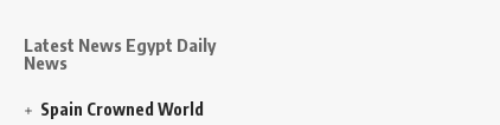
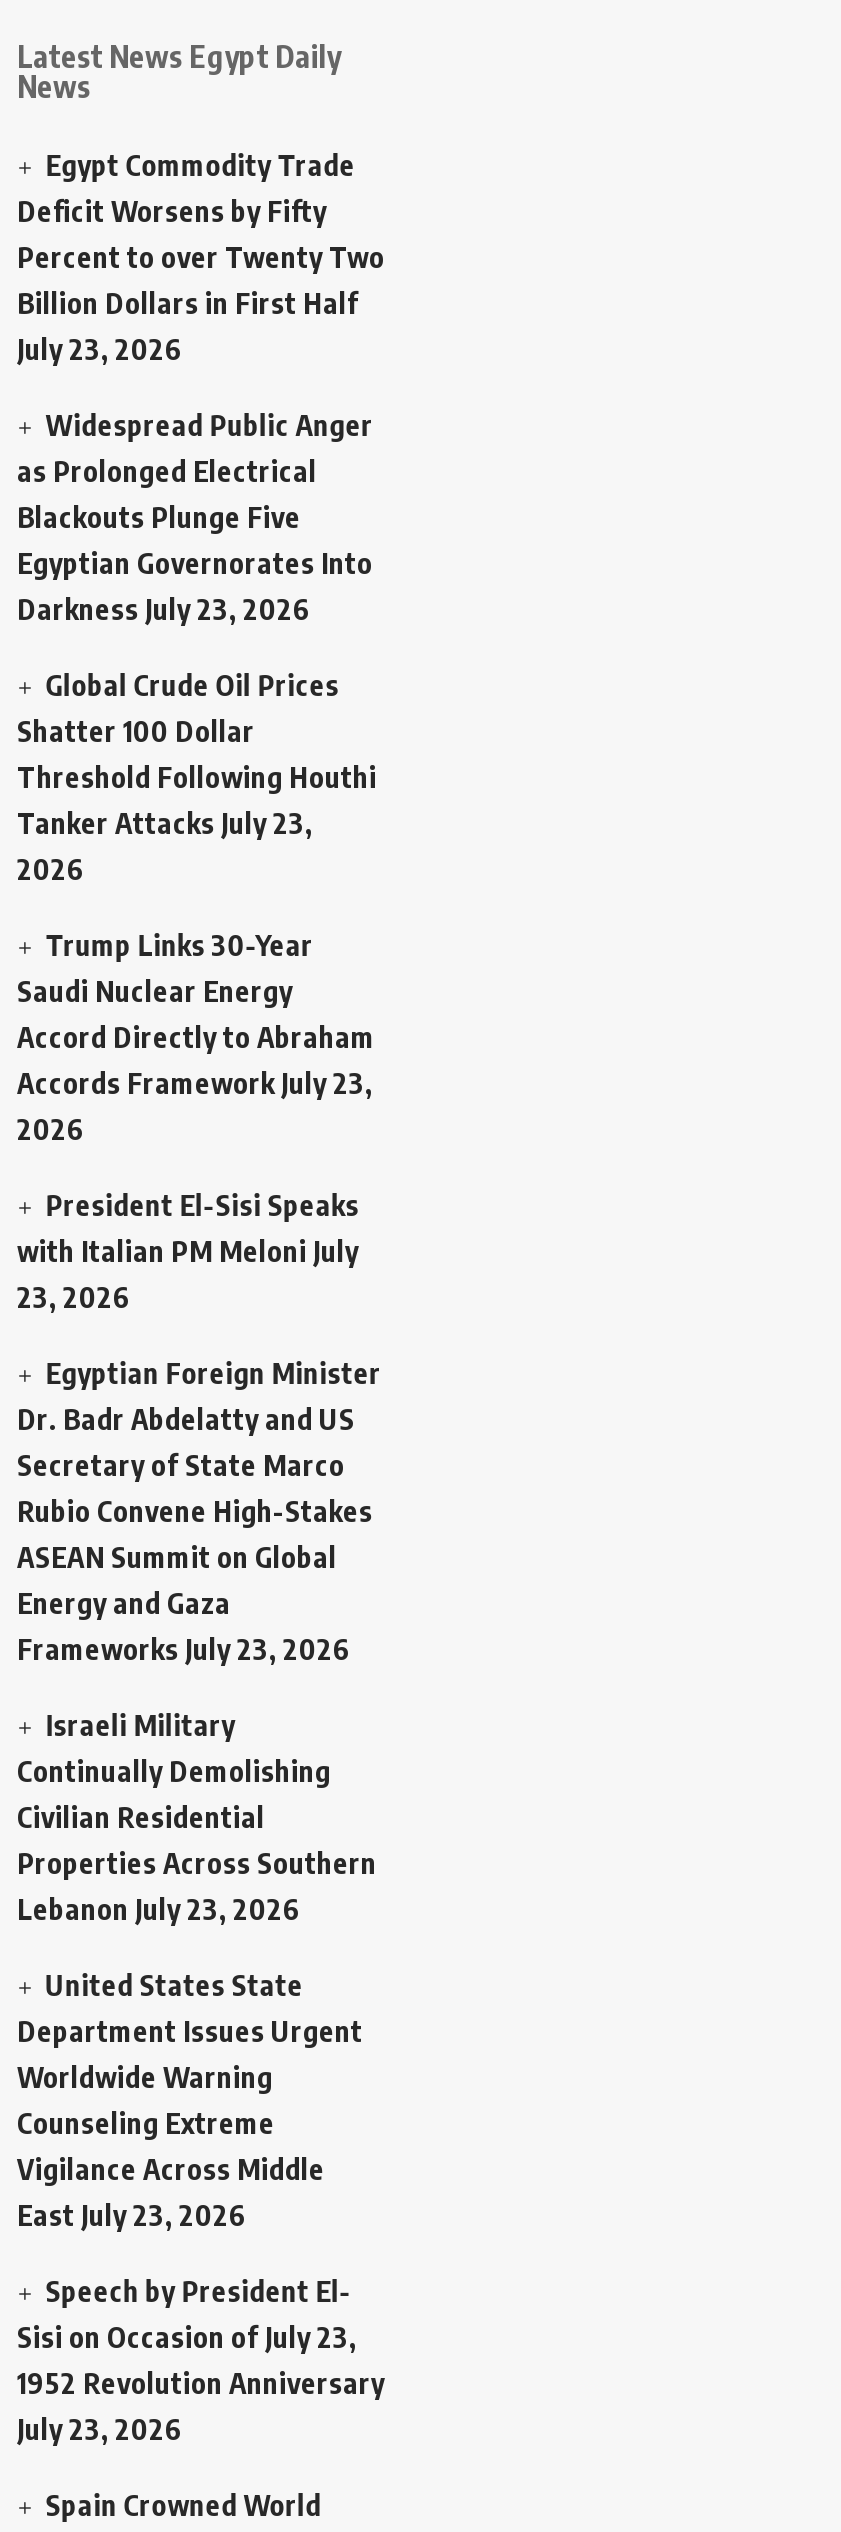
none -> [17,149,385,2447] Egypt Commodity Trade | Deficit Worsens by Fifty | Percent to over Twenty Two | Billion Dollars in First Half | July 23, 2026 | Widespread Public Anger | as Prolonged Electrical | Blackouts Plunge Five | Egyptian Governorates Into | Darkness July 23, 2026 | Global Crude Oil Prices | Shatter 100 Dollar | Threshold Following Houthi | Tanker Attacks July 23, | 2026 | Trump Links 30-Year | Saudi Nuclear Energy | Accord Directly to Abraham | Accords Framework July 23, | 2026 | President El-Sisi Speaks | with Italian PM Meloni July | 23, 2026 | Egyptian Foreign Minister | Dr. Badr Abdelatty and US | Secretary of State Marco | Rubio Convene High-Stakes | ASEAN Summit on Global | Energy and Gaza | Frameworks July 23, 2026 | Israeli Military | Continually Demolishing | Civilian Residential | Properties Across Southern | Lebanon July 23, 2026 | United States State | Department Issues Urgent | Worldwide Warning | Counseling Extreme | Vigilance Across Middle | East July 23, 2026 | Speech by President El- | Sisi on Occasion of July 23, | 1952 Revolution Anniversary | July 23, 2026

